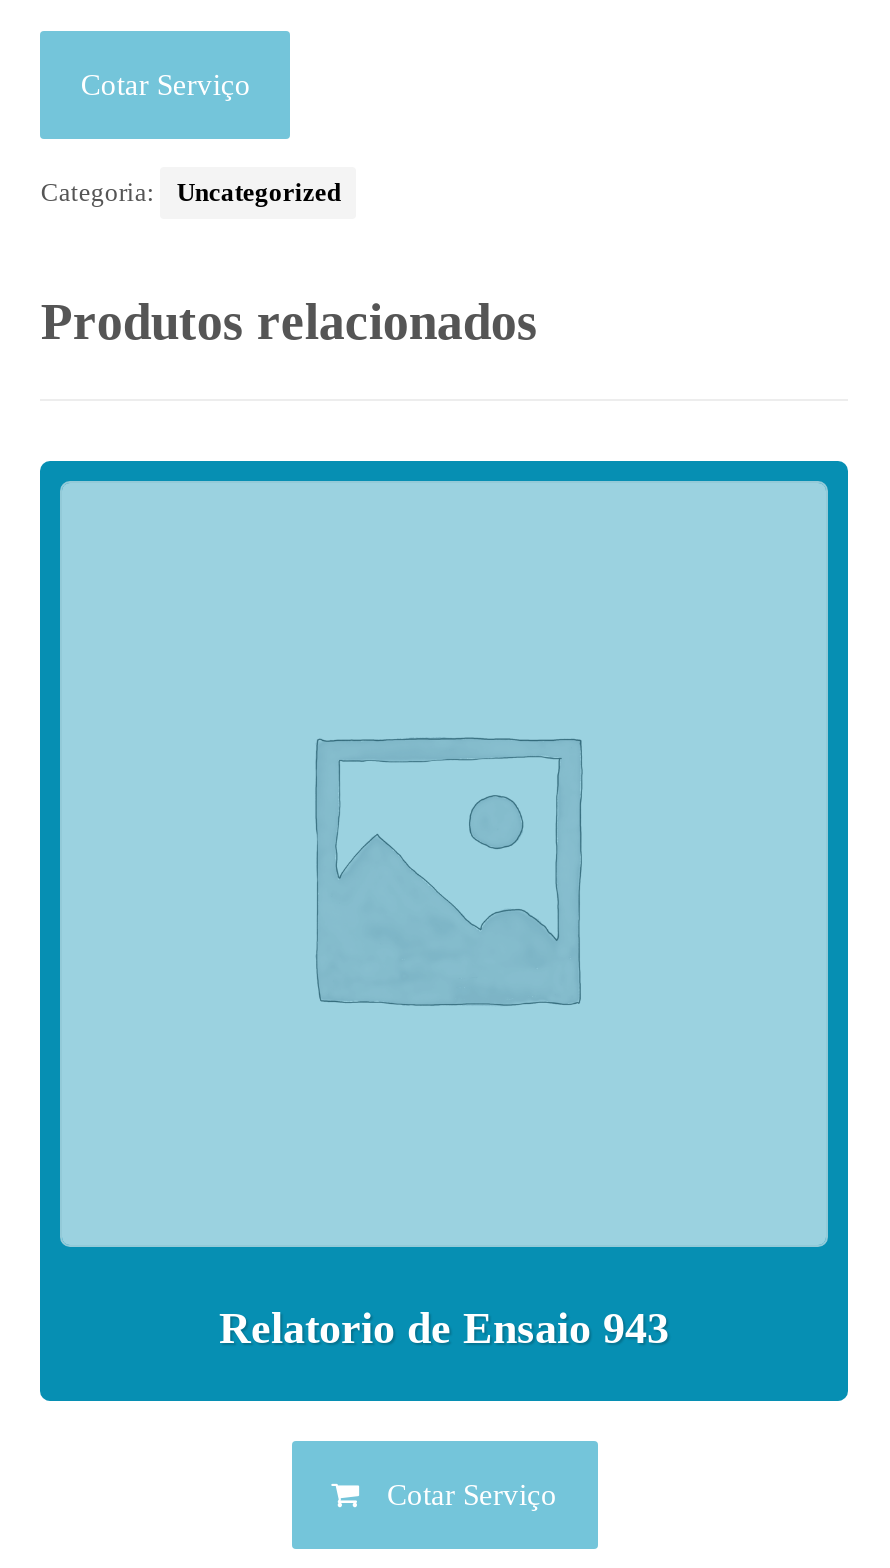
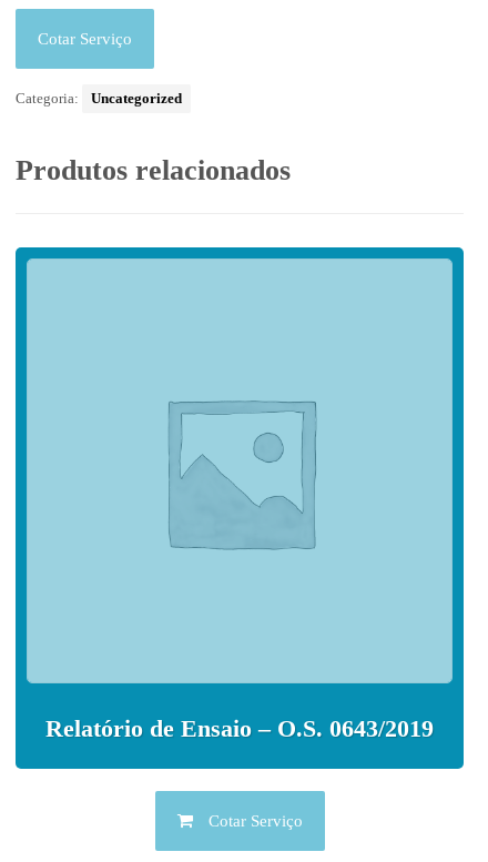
[219,1304,669,1354] Relatorio de Ensaio 943 -> [45,715,434,743] Relatório de Ensaio – O.S. 0643/2019

